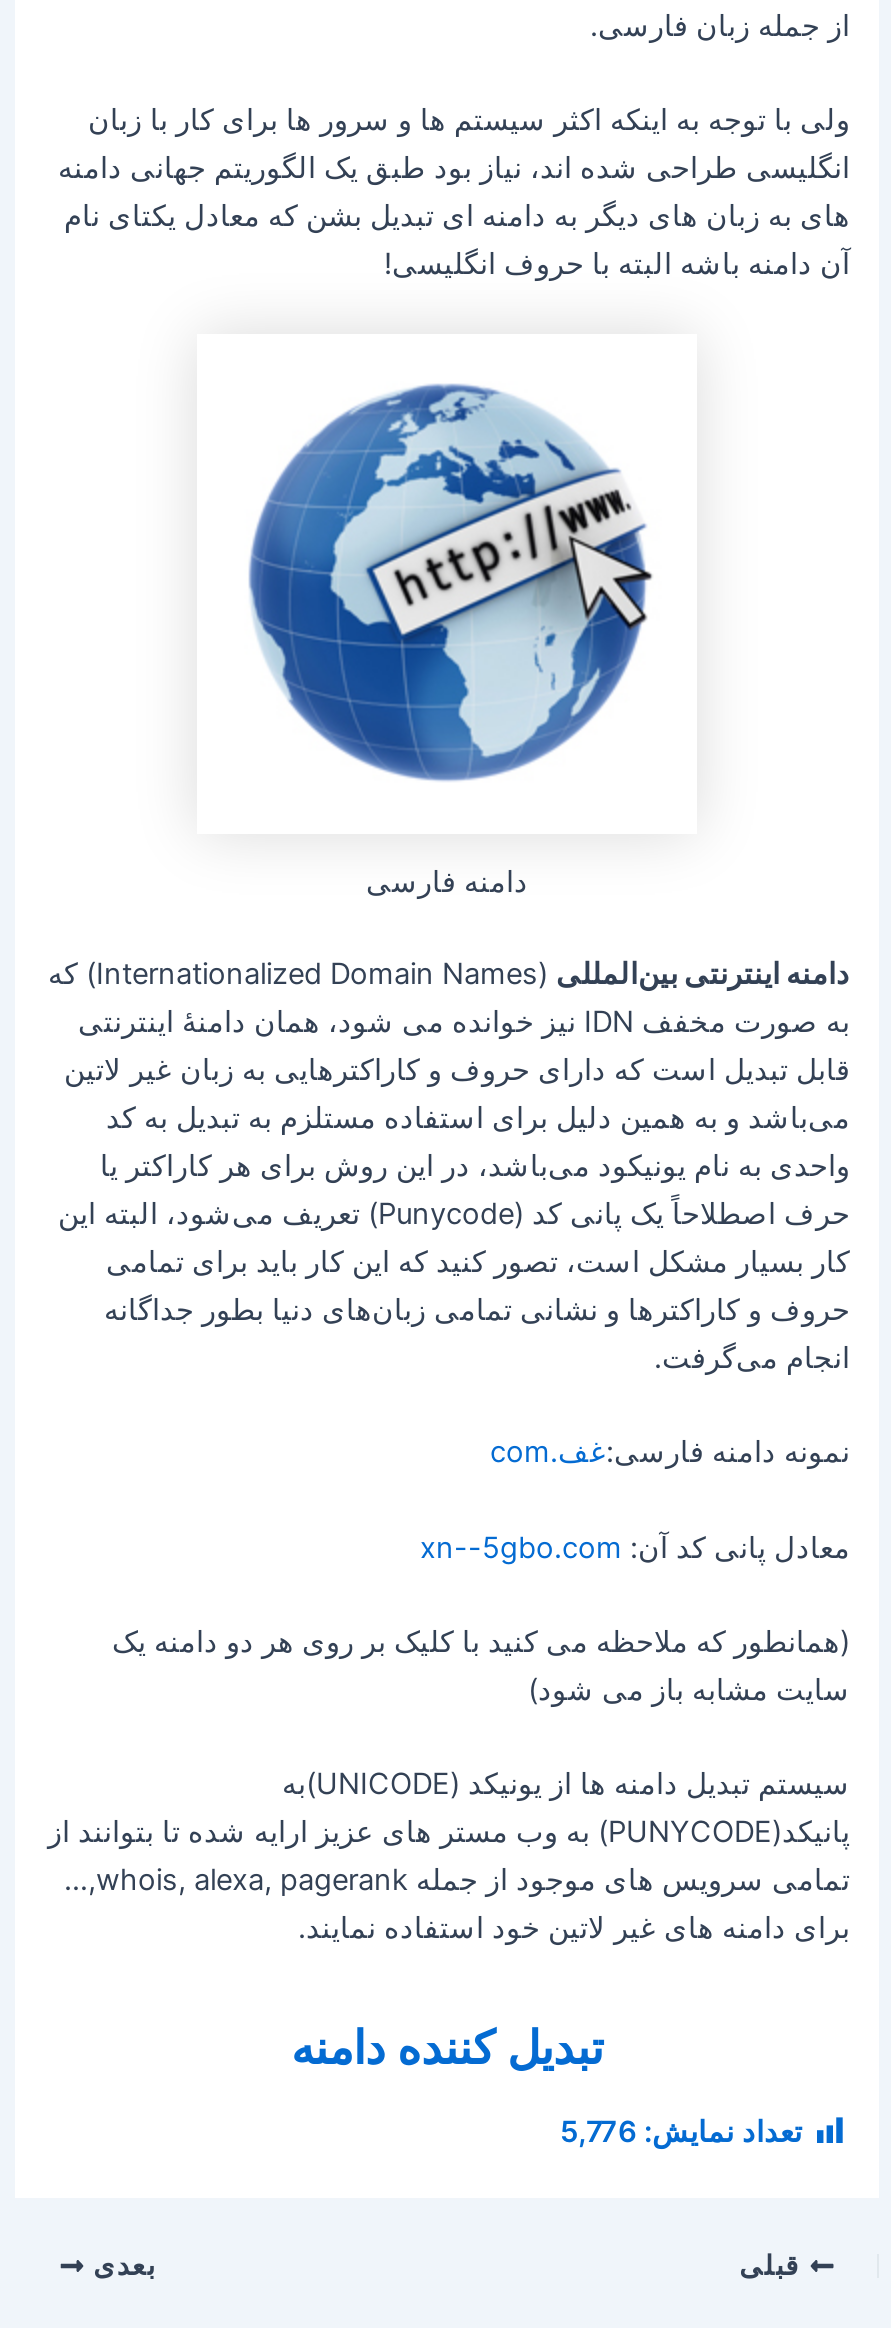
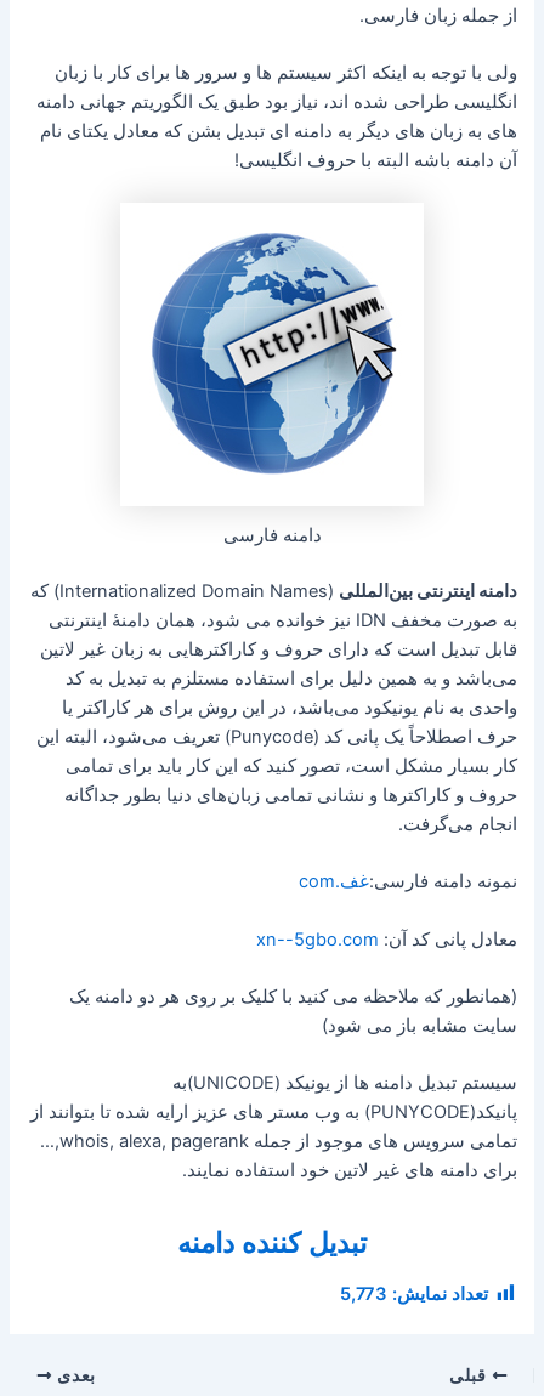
[560,2115,802,2151] تعداد نمایش: 5,776 -> [339,1283,488,1305] تعداد نمایش: 5,773

